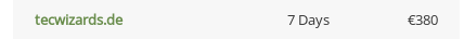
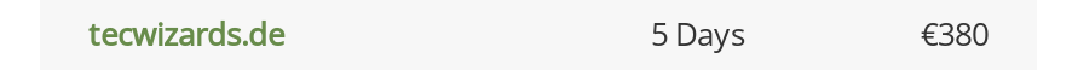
[287,10,329,29] 7 Days -> [651,12,745,56] 5 Days

